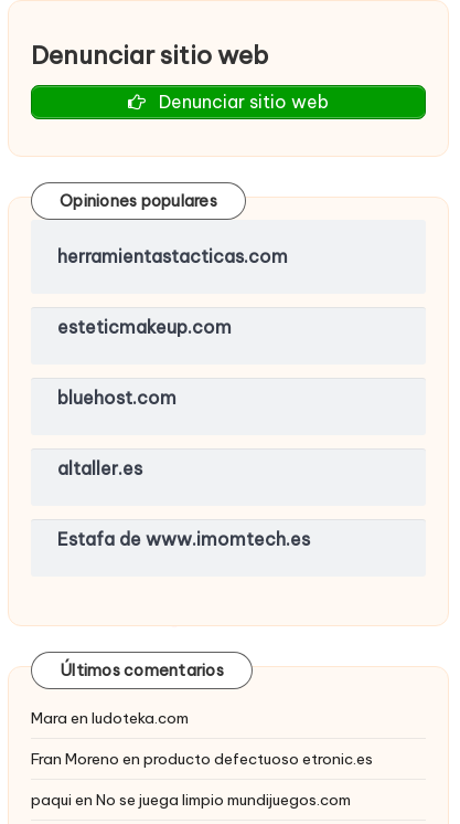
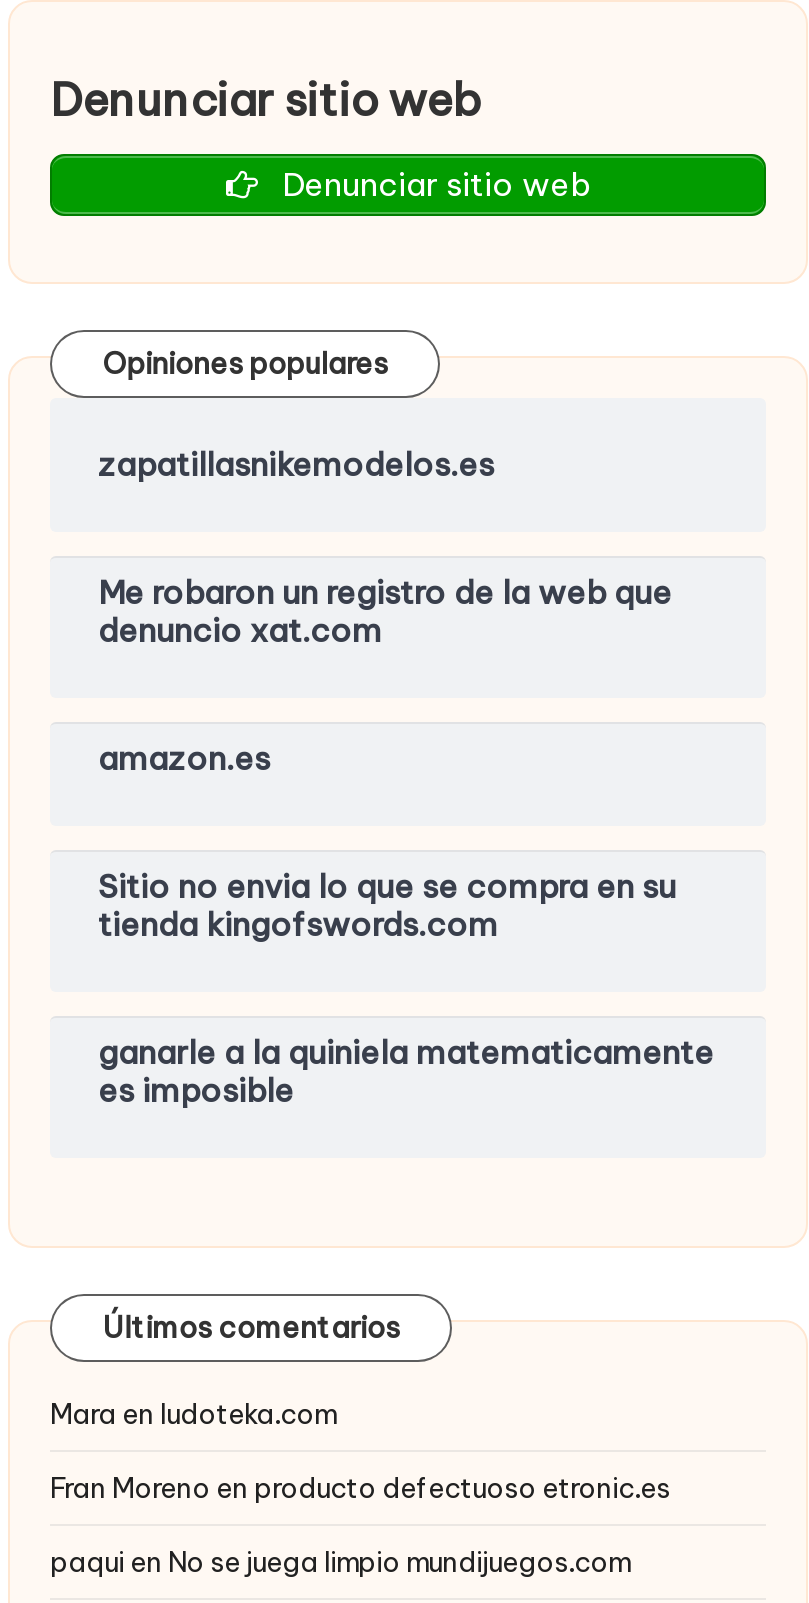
[57,245,288,268] herramientastacticas.com -> [98,444,494,484] zapatillasnikemodelos.es
[57,316,232,338] esteticmakeup.com -> [98,572,672,650] Me robaron un registro de la web que | denuncio xat.com
[57,387,176,409] bluehost.com -> [98,738,270,778] amazon.es
[57,458,142,480] altaller.es -> [98,866,676,944] Sitio no envia lo que se compra en su | tienda kingofswords.com
[57,528,310,550] Estafa de www.imomtech.es -> [98,1032,714,1110] ganarle a la quiniela matematicamente | es imposible

